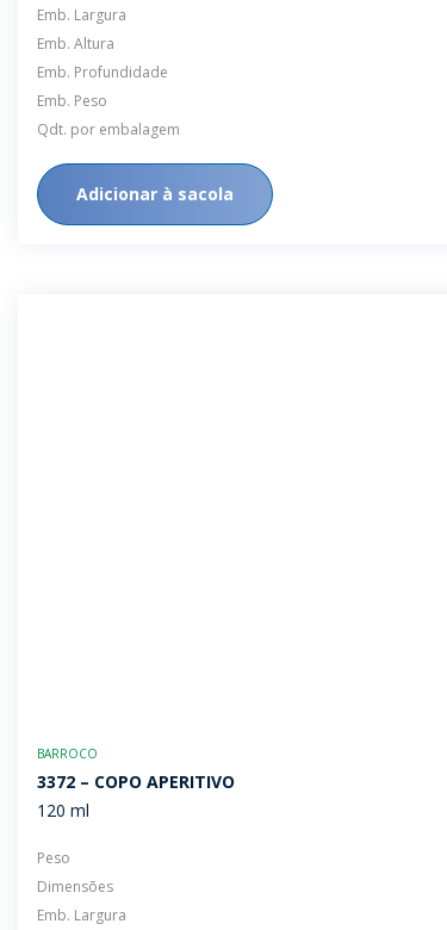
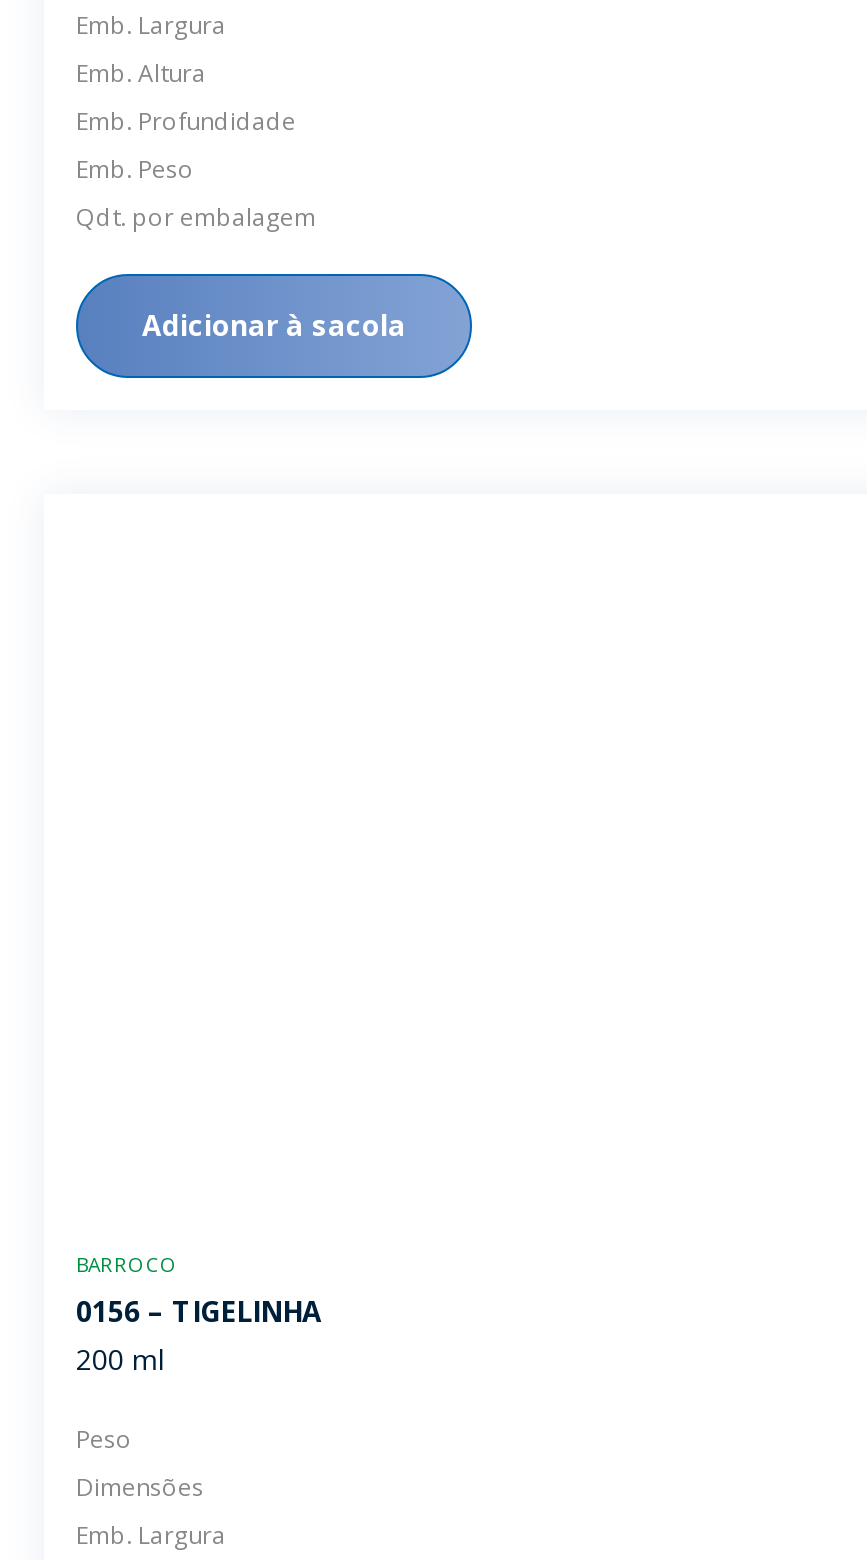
[37,770,235,821] 3372 – COPO APERITIVO | 120 ml -> [76,1292,322,1378] 0156 – TIGELINHA | 200 ml

